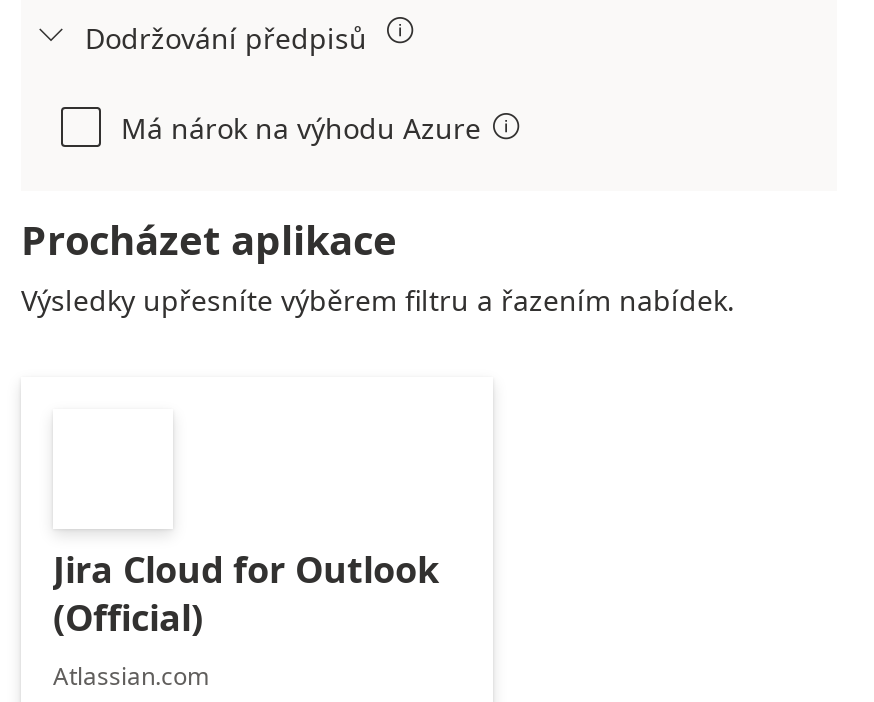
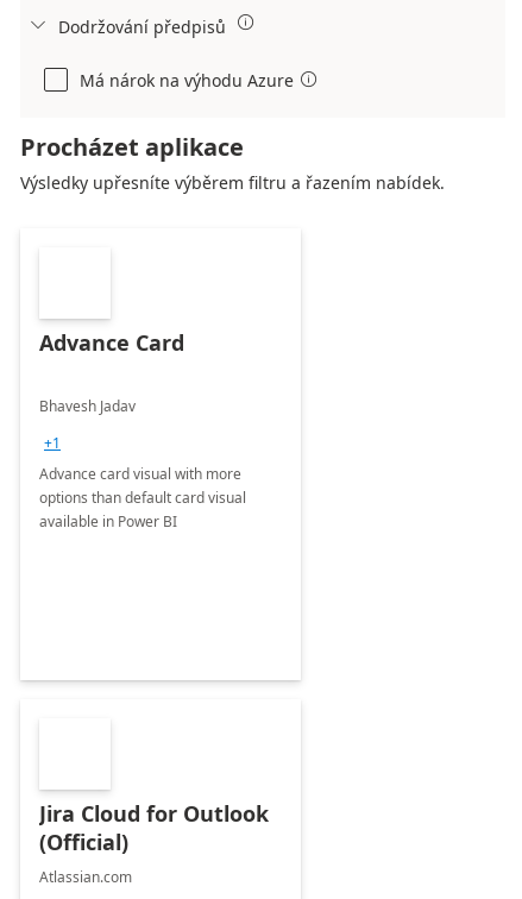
none -> [39,328,246,532] Advance Card | Bhavesh Jadav | +1 | Advance card visual with more | options than default card visual | available in Power BI

